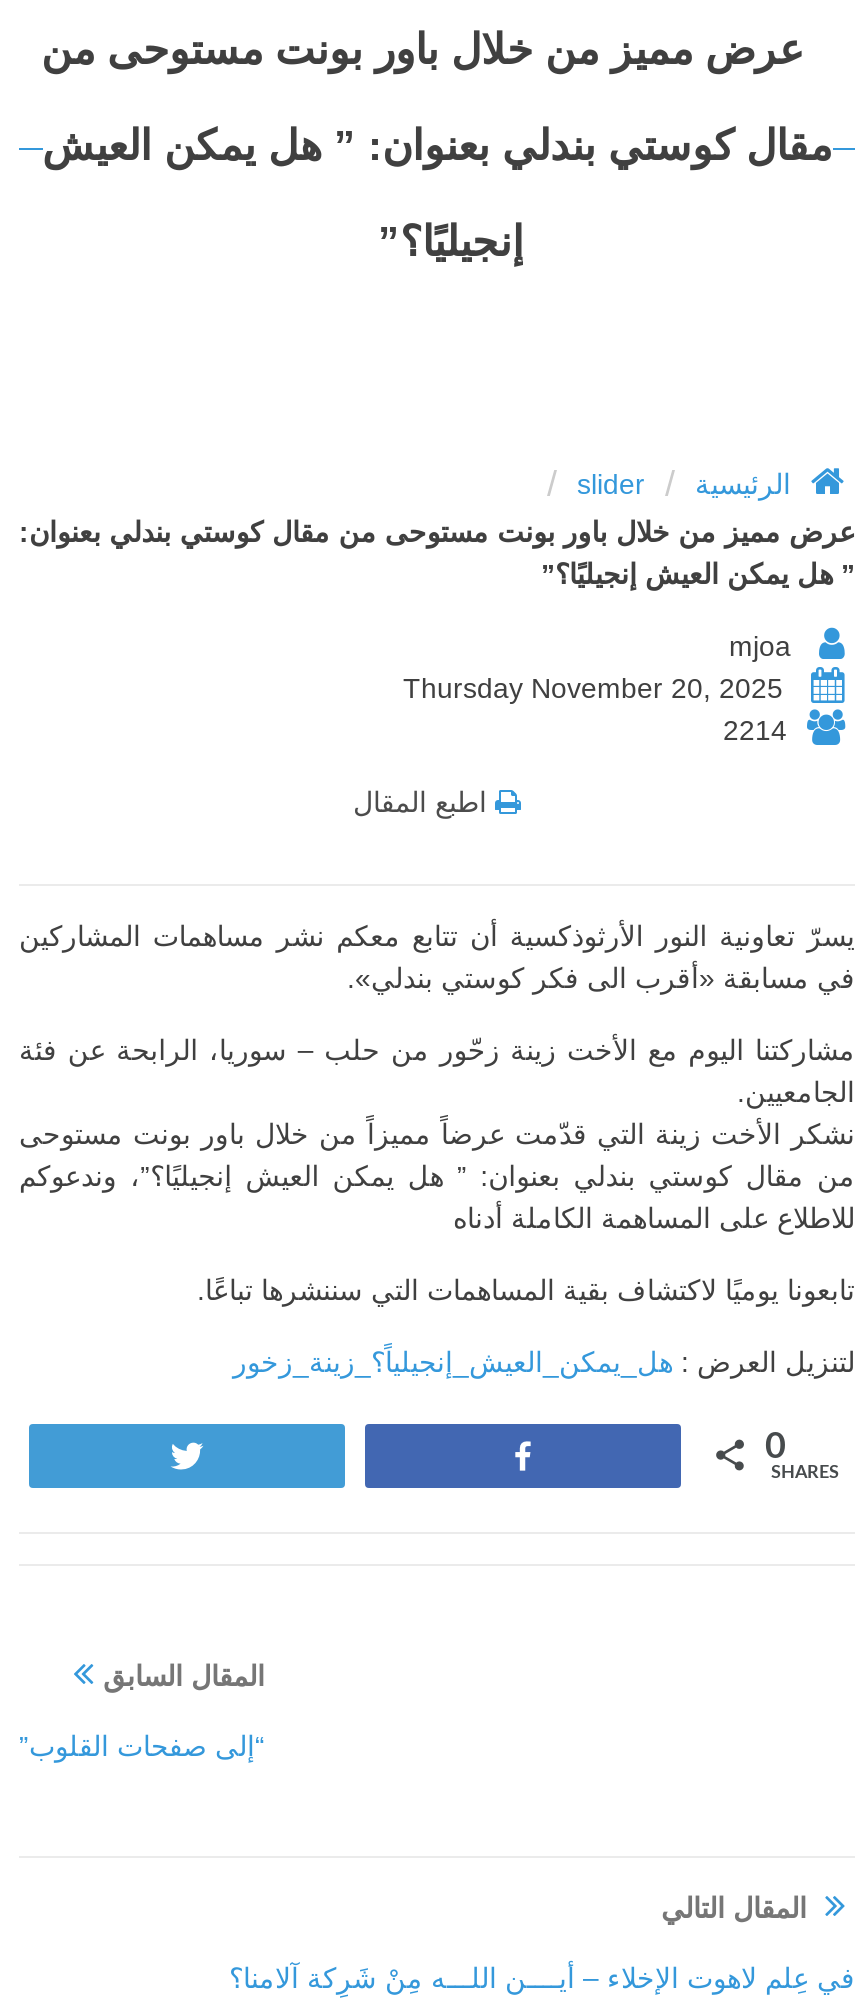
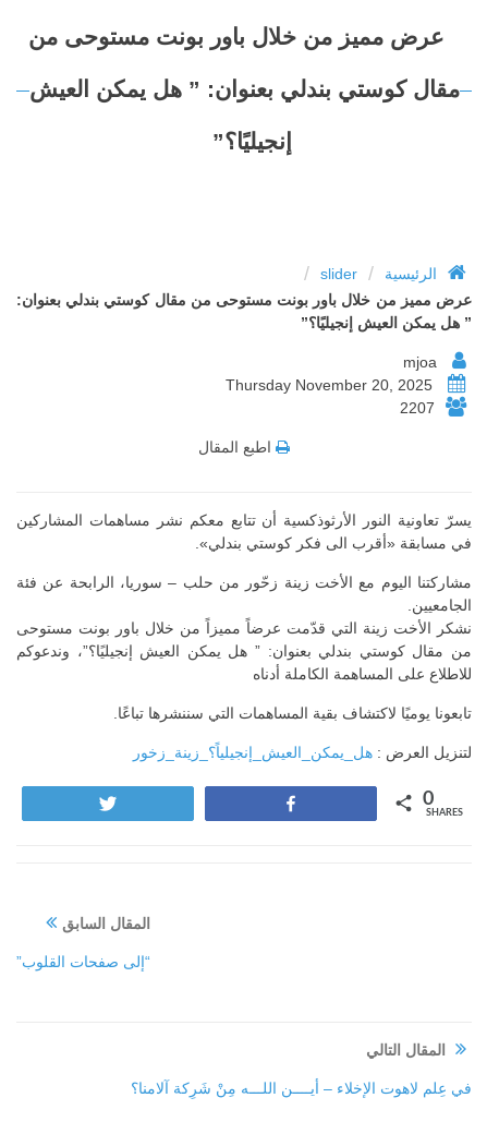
[723,713,787,745] 2214 -> [400,399,435,416] 2207

